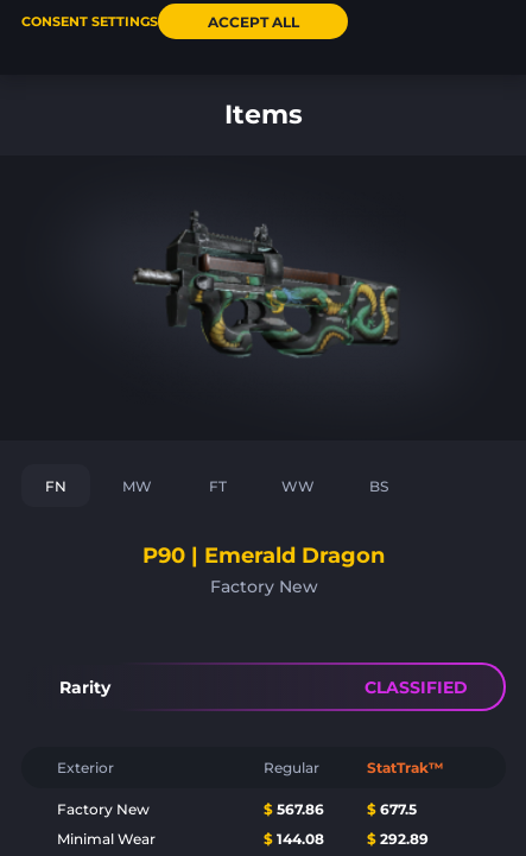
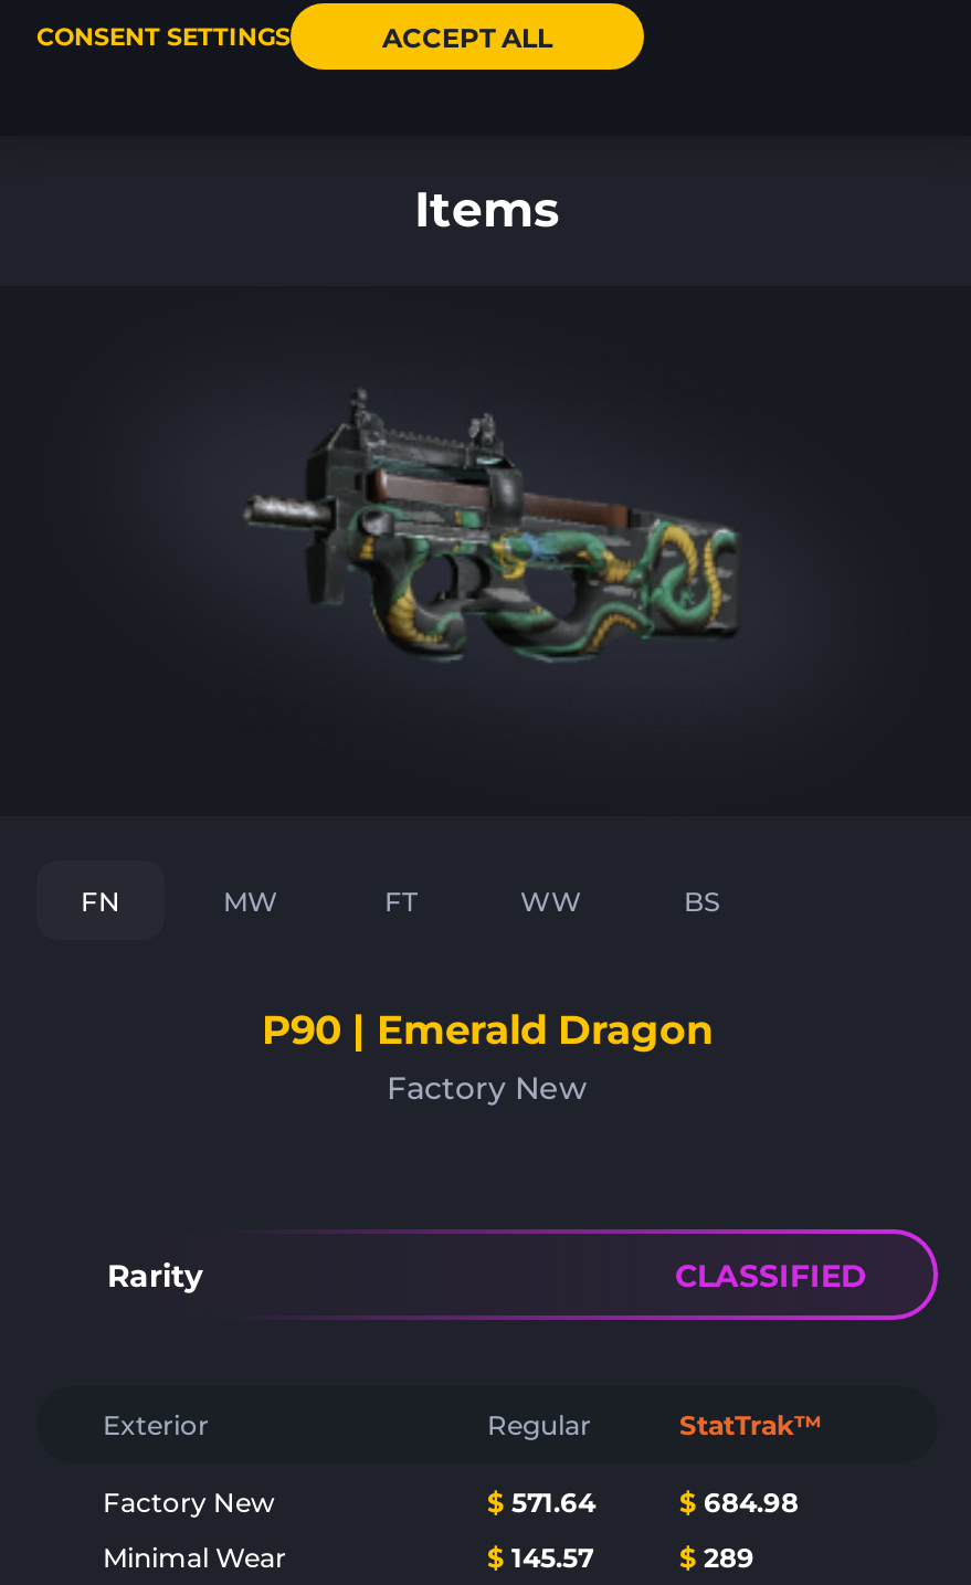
[264,800,324,818] $567.86 -> [487,1486,595,1519] $571.64
[367,800,417,818] $677.5 -> [679,1486,799,1519] $684.98
[264,830,324,848] $144.08 -> [487,1541,593,1574] $145.57
[367,830,429,848] $292.89 -> [679,1541,754,1574] $289

